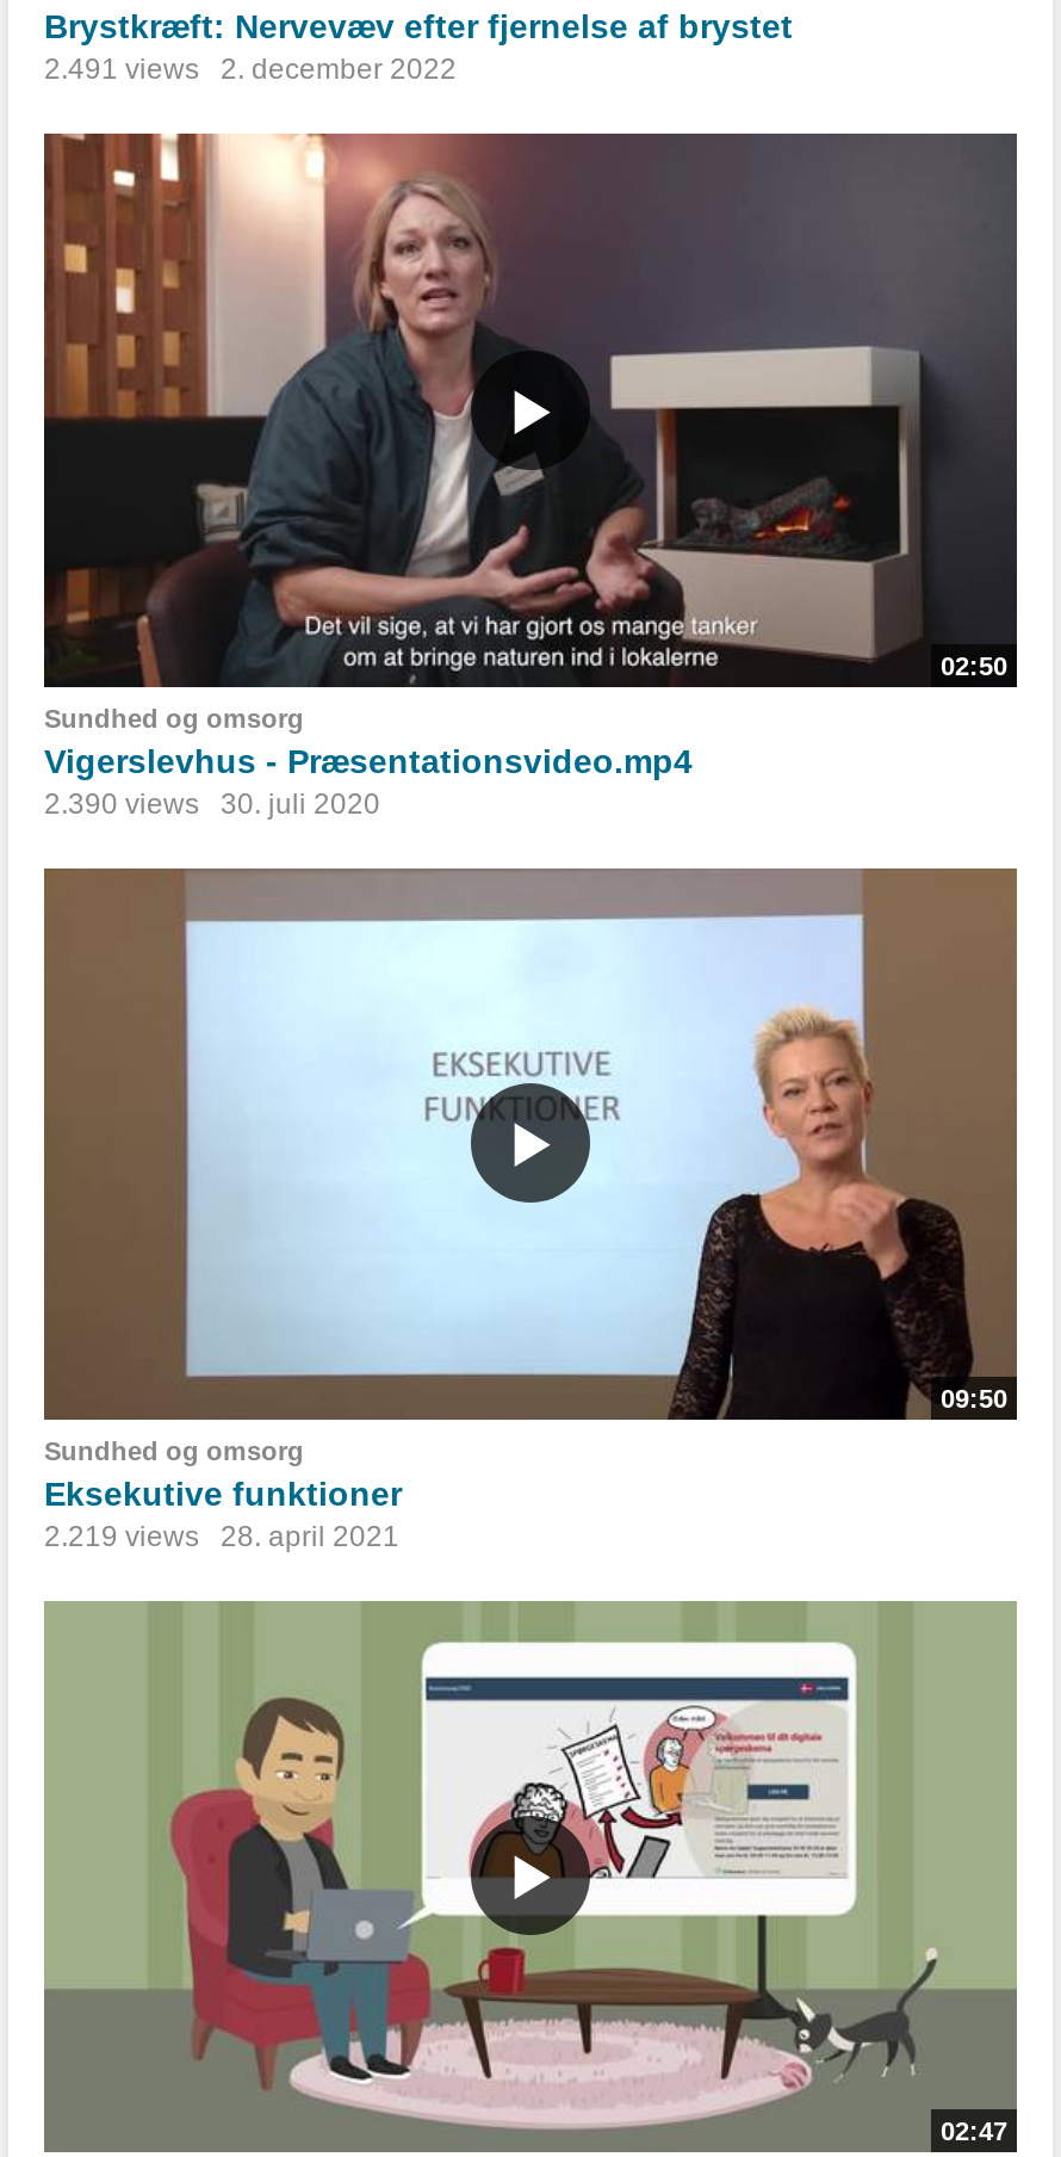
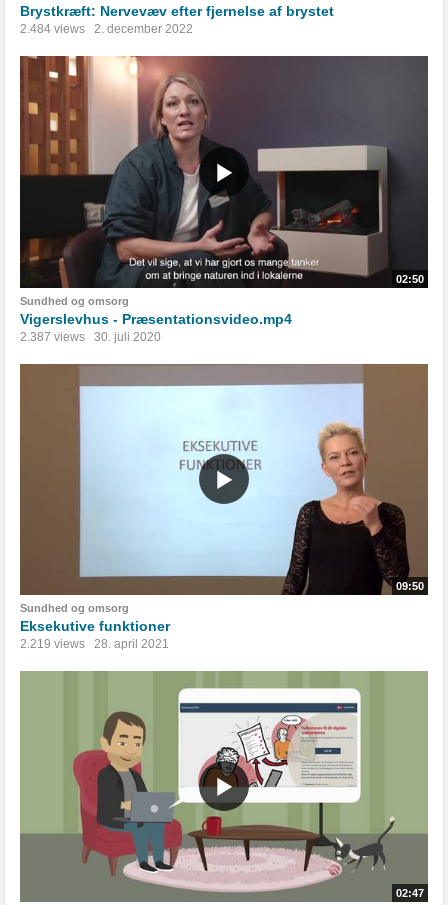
[44,53,457,87] 2.491 views 2. december 2022 -> [20,22,193,36] 2.484 views 2. december 2022
[44,786,380,820] 2.390 views 30. juli 2020 -> [20,329,161,343] 2.387 views 30. juli 2020

